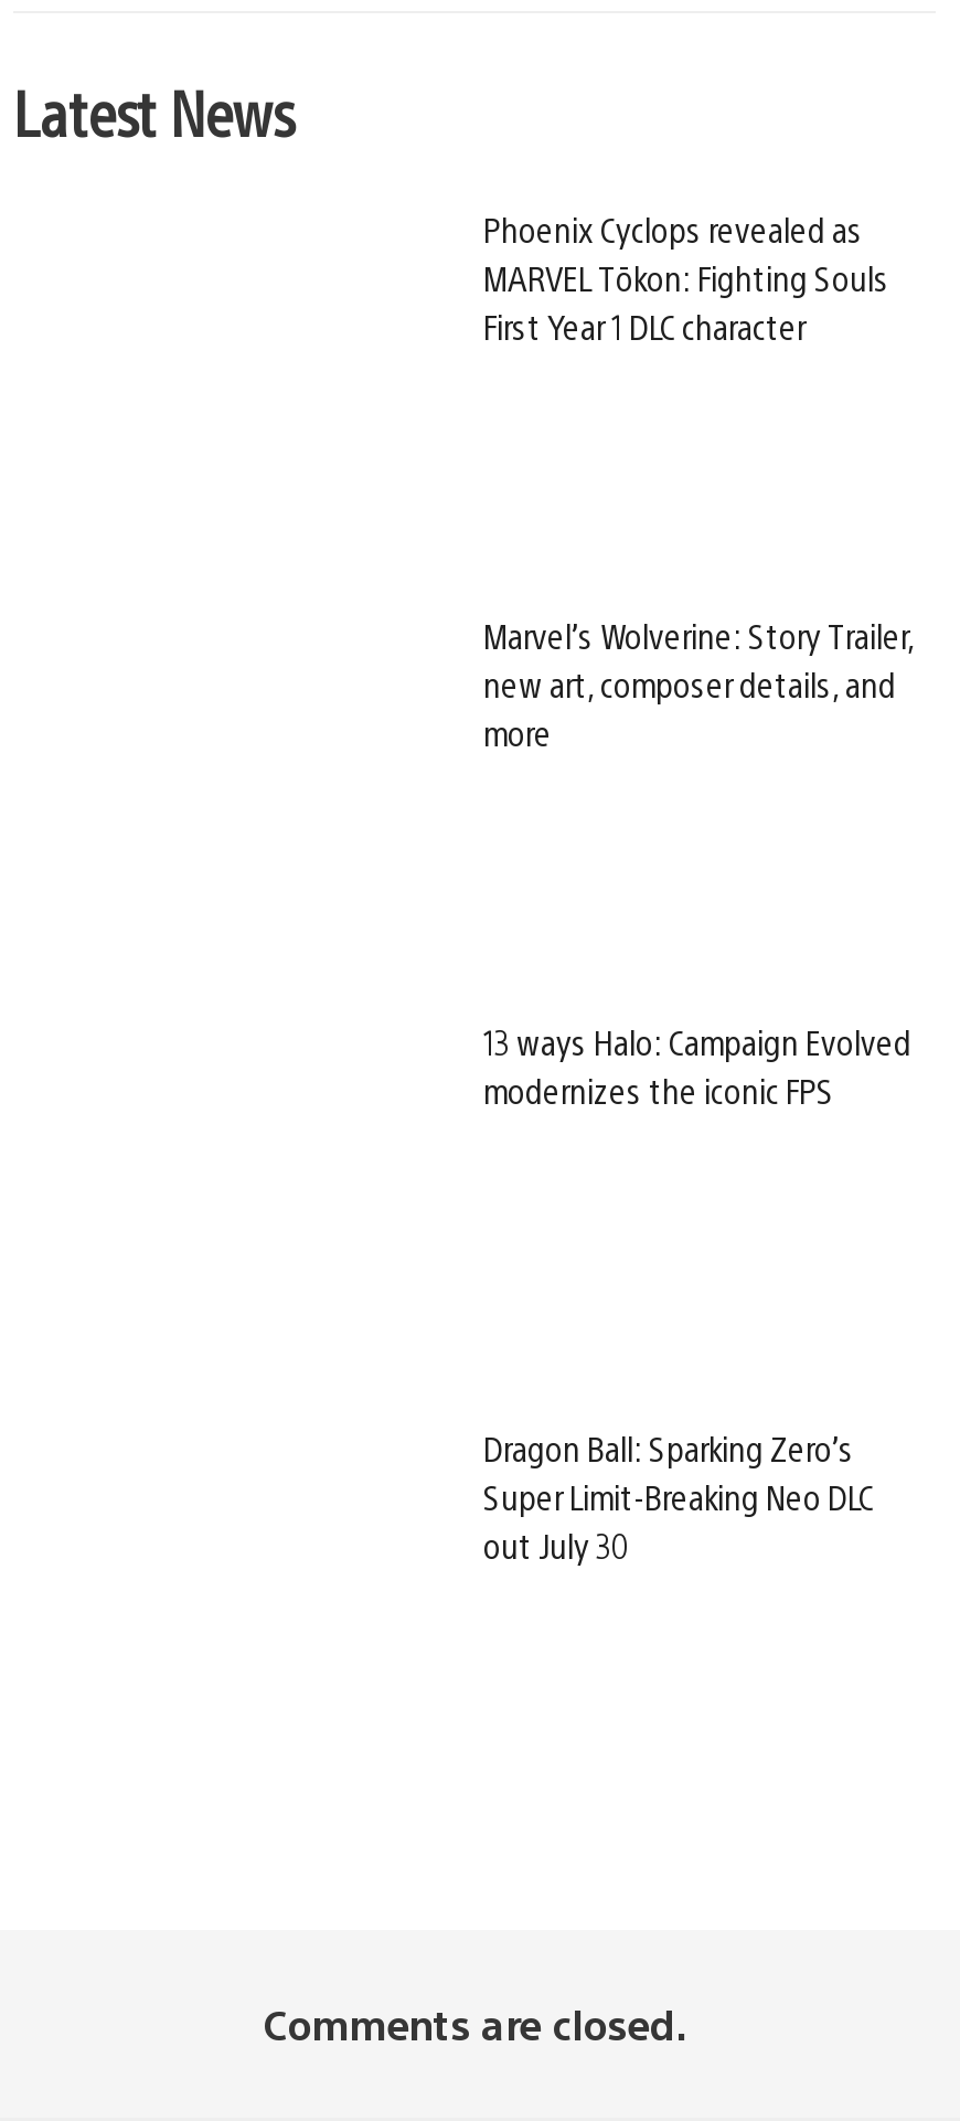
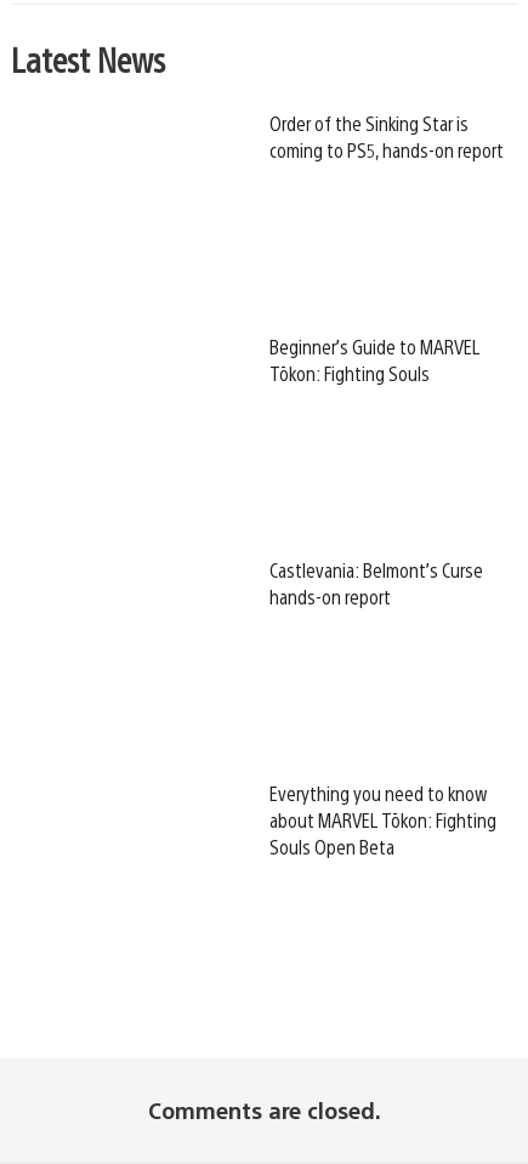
[483,205,889,348] Phoenix Cyclops revealed as | MARVEL Tōkon: Fighting Souls | First Year 1 DLC character -> [269,110,504,162] Order of the Sinking Star is | coming to PS5, hands-on report
[483,611,914,755] Marvel’s Wolverine: Story Trailer, | new art, composer details, and | more -> [269,334,479,386] Beginner’s Guide to MARVEL | Tōkon: Fighting Souls
[483,1018,911,1113] 13 ways Halo: Campaign Evolved | modernizes the iconic FPS -> [269,557,483,609] Castlevania: Belmont’s Curse | hands-on report
[483,1424,874,1567] Dragon Ball: Sparking Zero’s | Super Limit-Breaking Neo DLC | out July 30 -> [269,780,496,859] Everything you need to know | about MARVEL Tōkon: Fighting | Souls Open Beta

